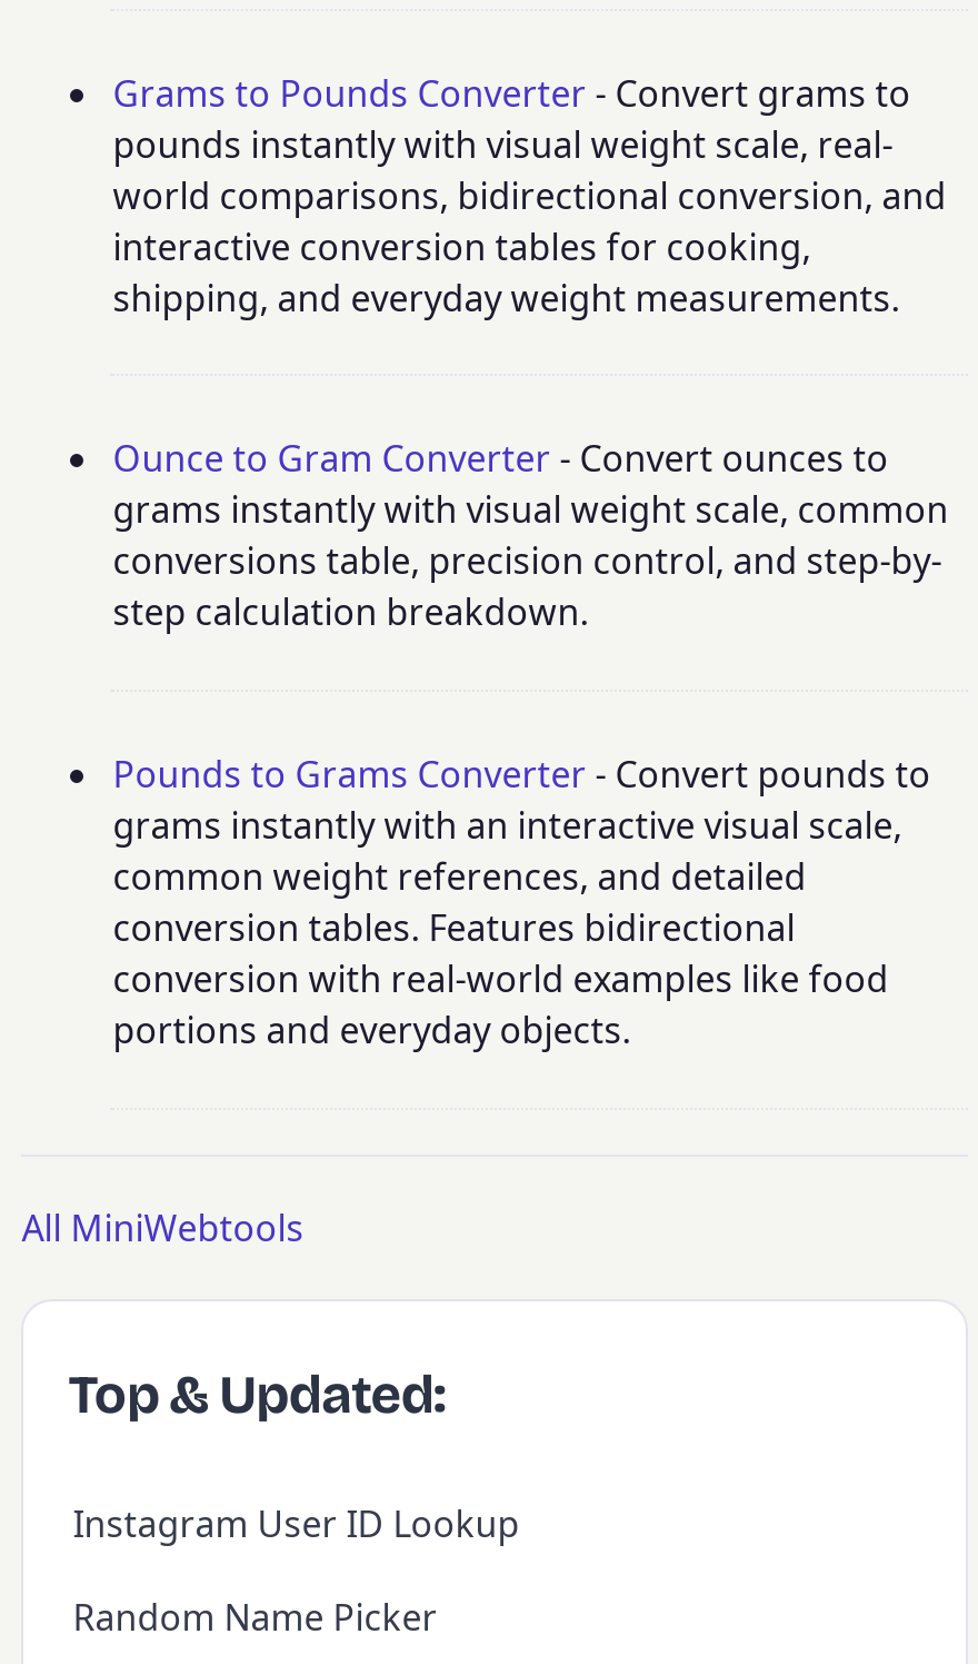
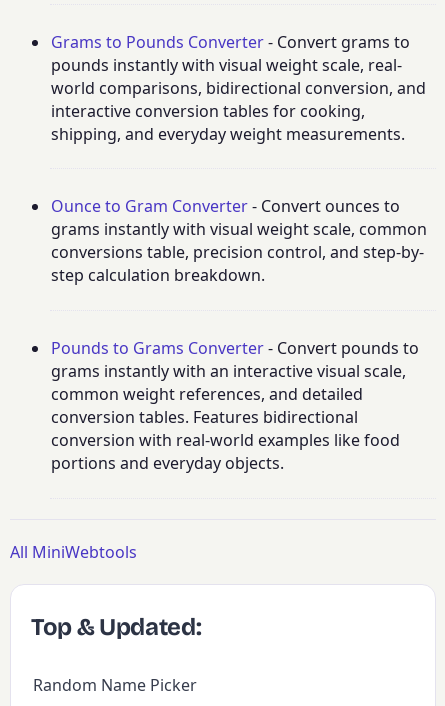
[73,1498,519,1547] Instagram User ID Lookup -> none

